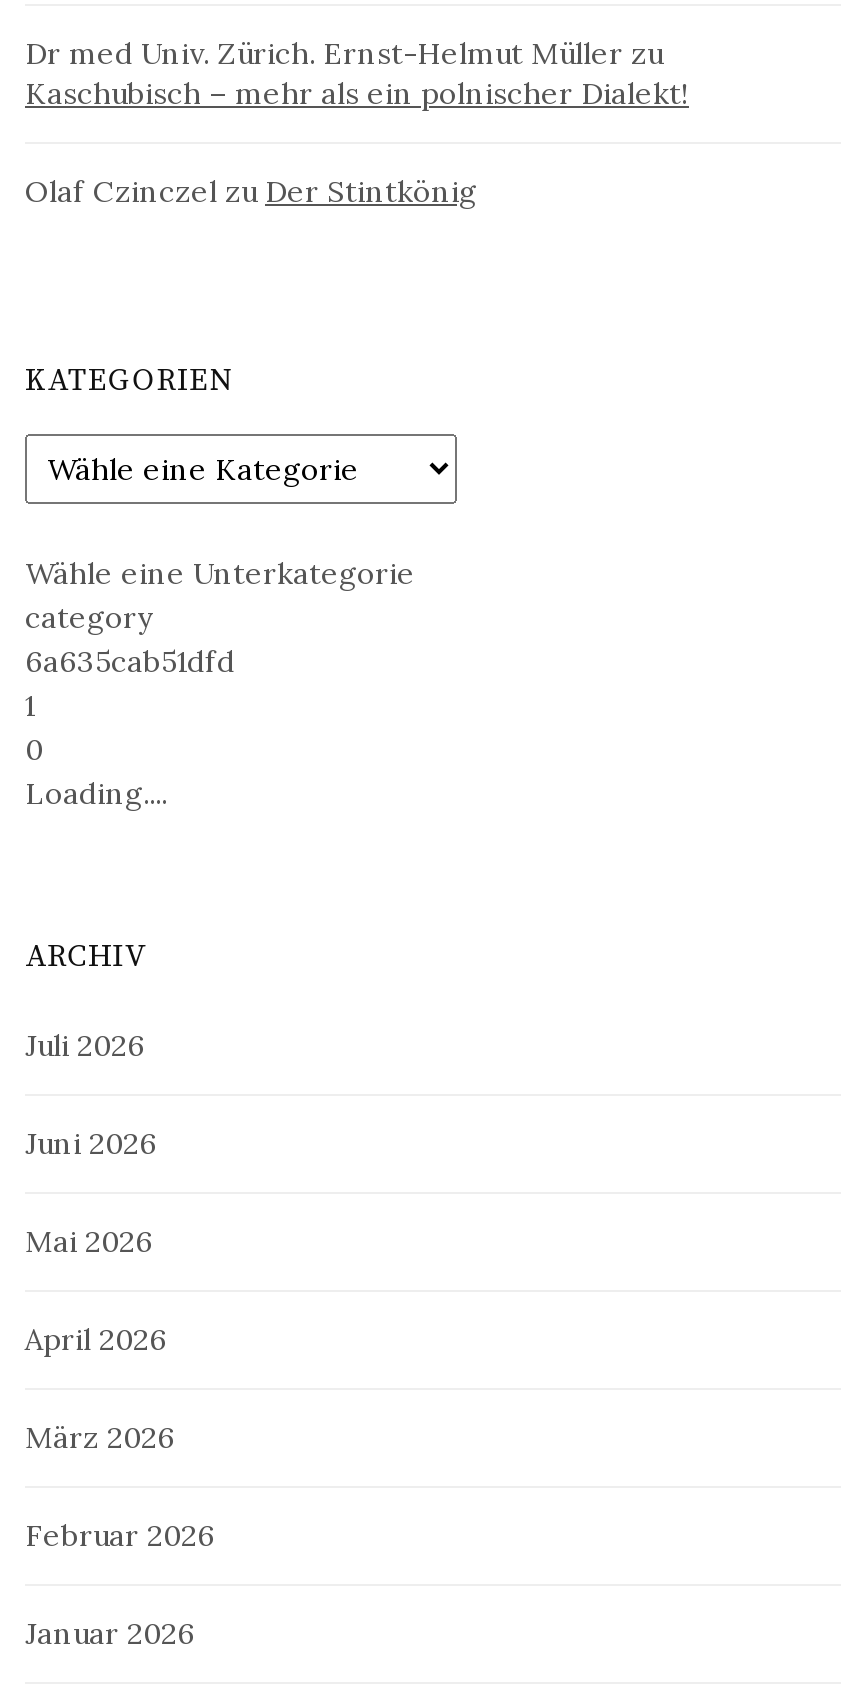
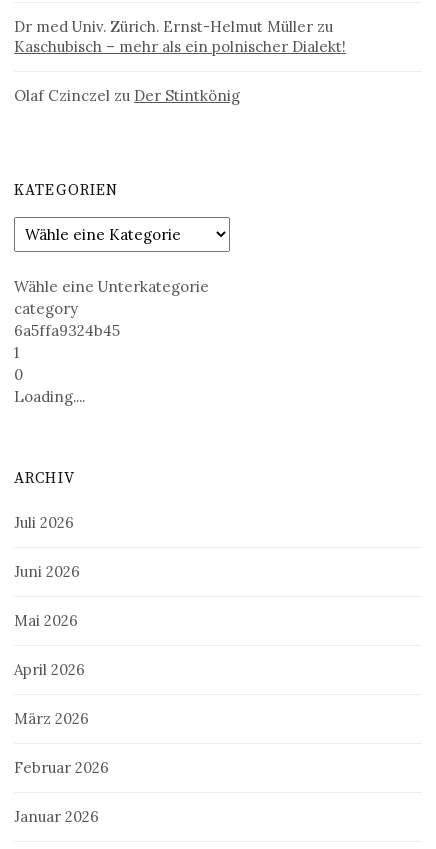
[25,642,235,680] 6a635cab51dfd -> [14,321,120,340] 6a5ffa9324b45

